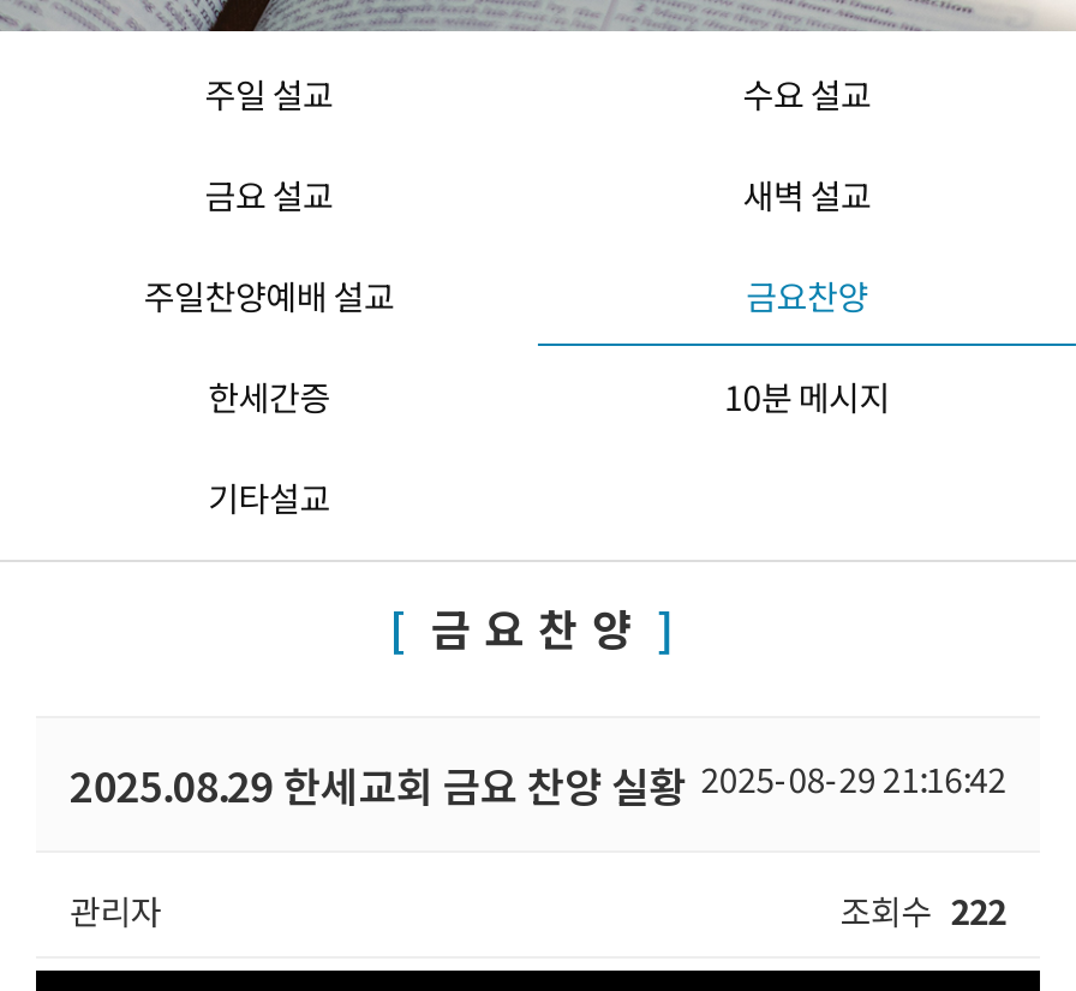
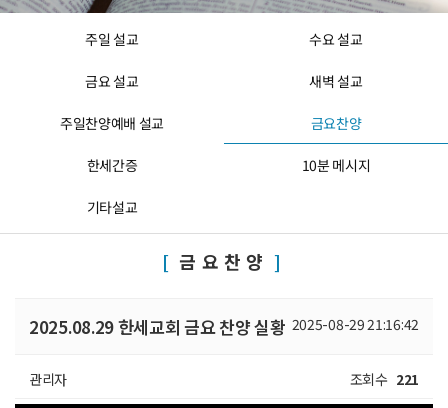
[840,886,1006,935] 조회수 222 -> [350,369,419,389] 조회수 221

